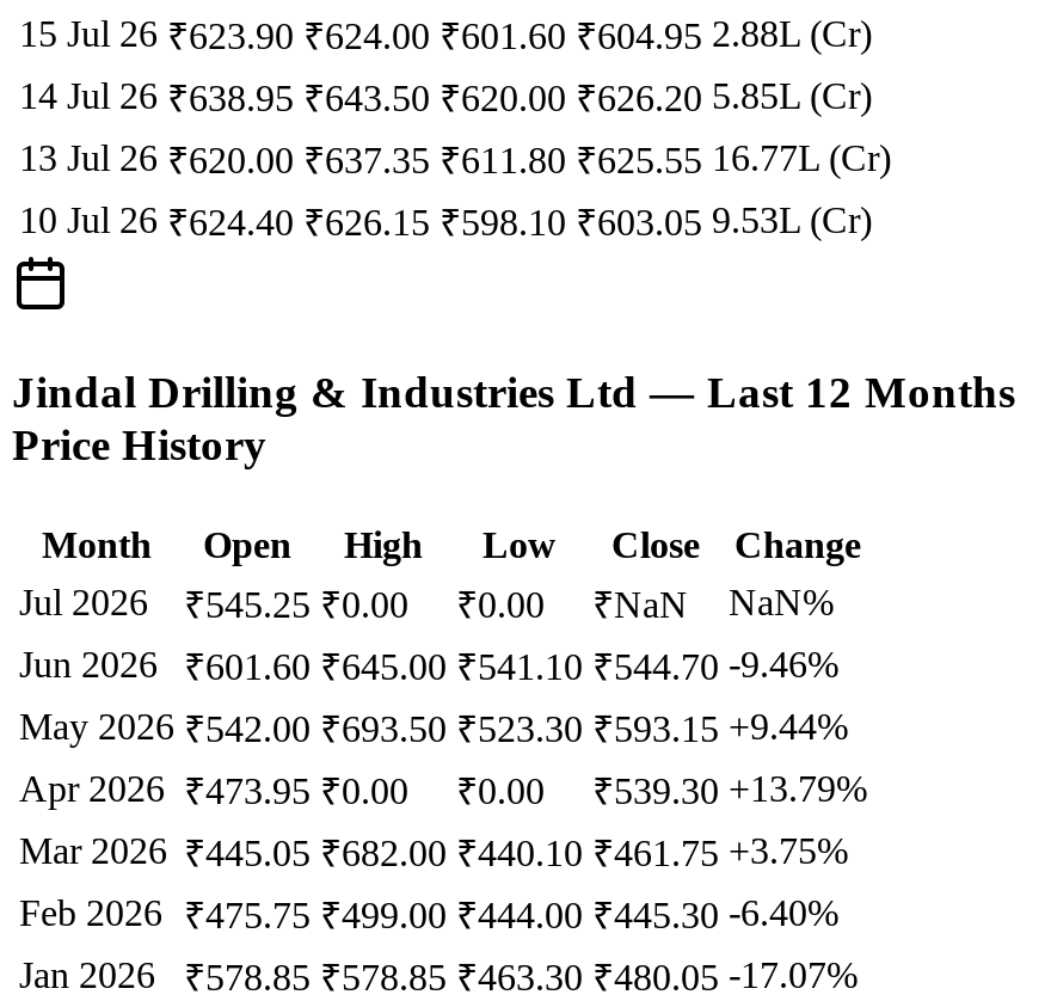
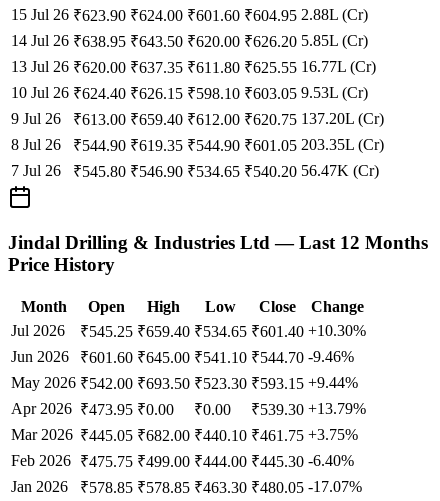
none -> [11,110,384,180] 9 Jul 26 | ₹613.00 ₹659.40 ₹612.00 ₹620.75 137.20L (Cr) | 8 Jul 26 | ₹544.90 ₹619.35 ₹544.90 ₹601.05 203.35L (Cr) | 7 Jul 26 | ₹545.80 ₹546.90 ₹534.65 ₹540.20 56.47K (Cr)
[184,581,834,624] ₹545.25 ₹0.00 | ₹0.00 | ₹NaN | NaN% -> [80,321,366,339] ₹545.25 ₹659.40 ₹534.65 ₹601.40 +10.30%

